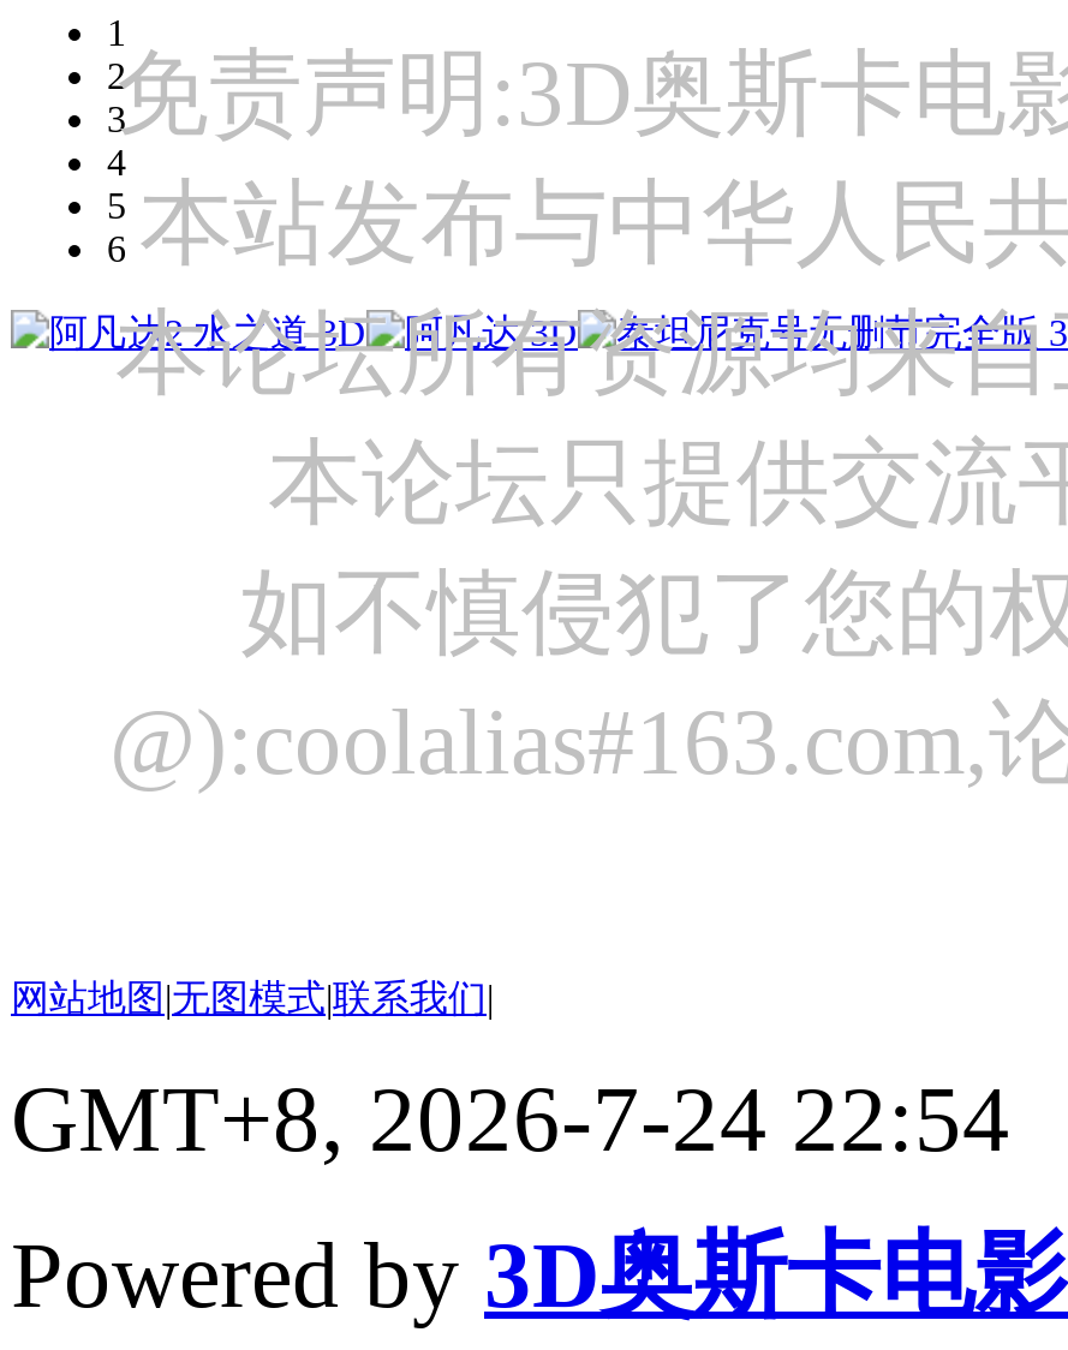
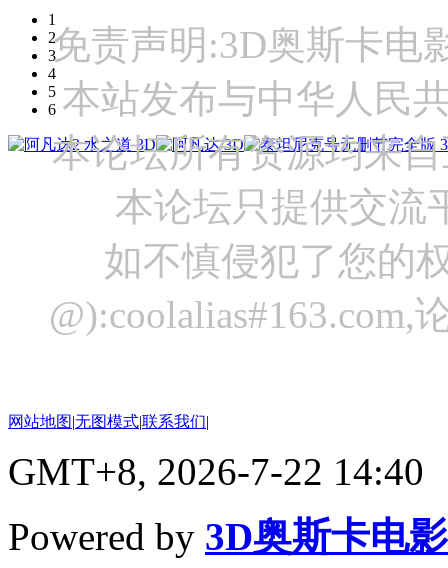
[11,1066,1010,1169] GMT+8, 2026-7-24 22:54 -> [8,450,424,493] GMT+8, 2026-7-22 14:40

